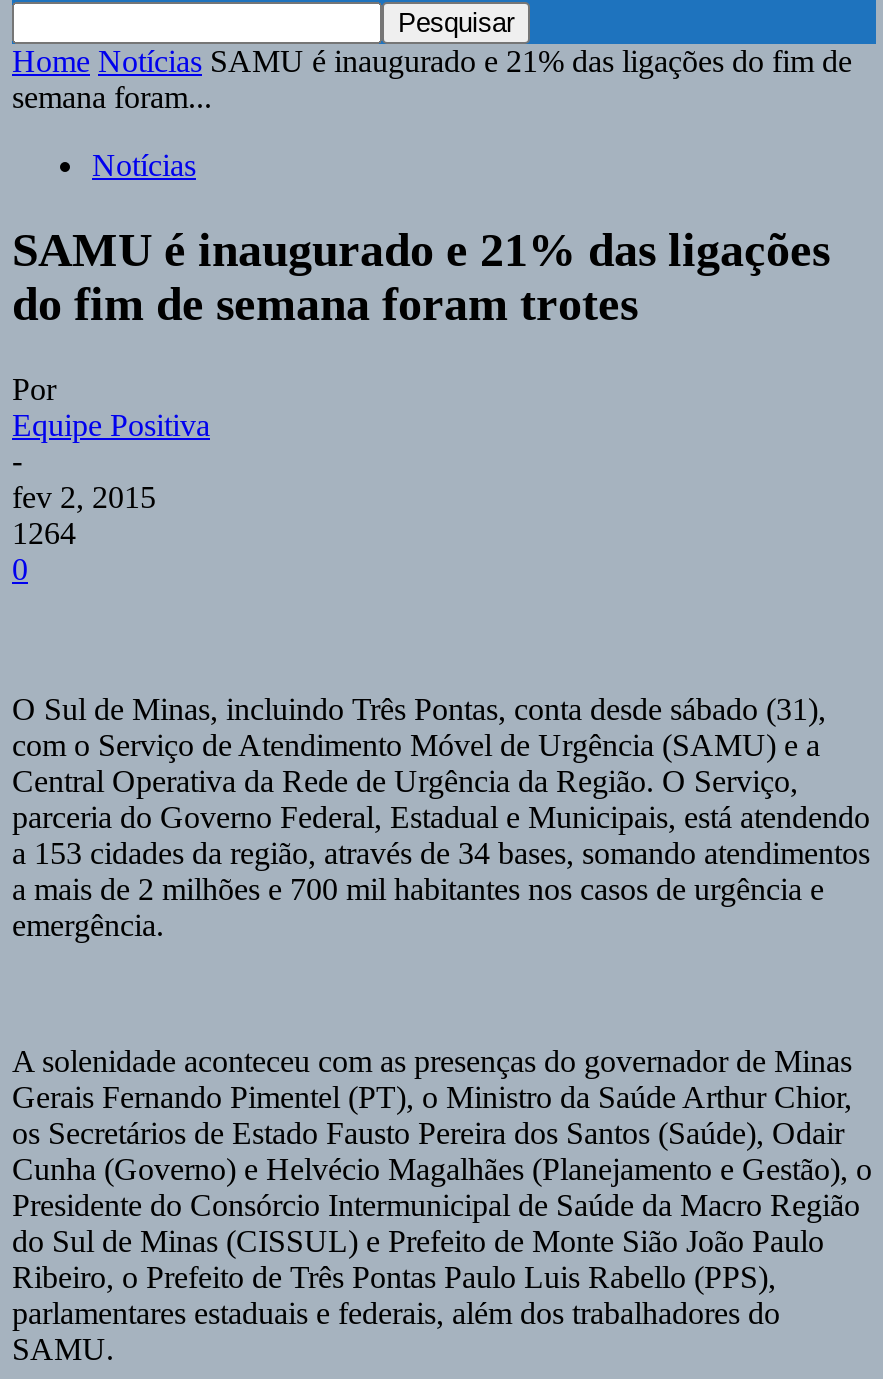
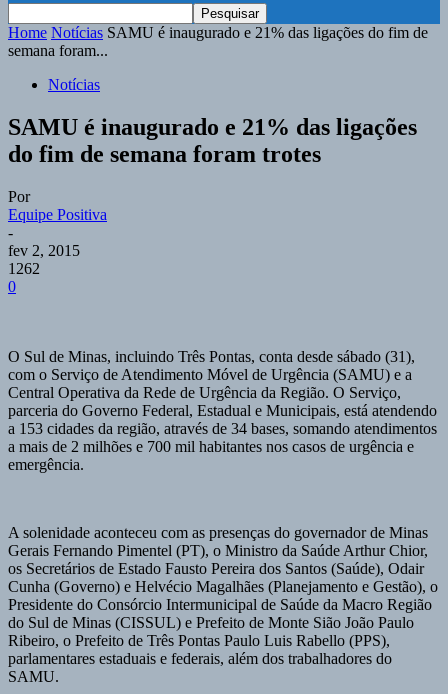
[12,516,76,550] 1264 -> [8,260,40,277] 1262

